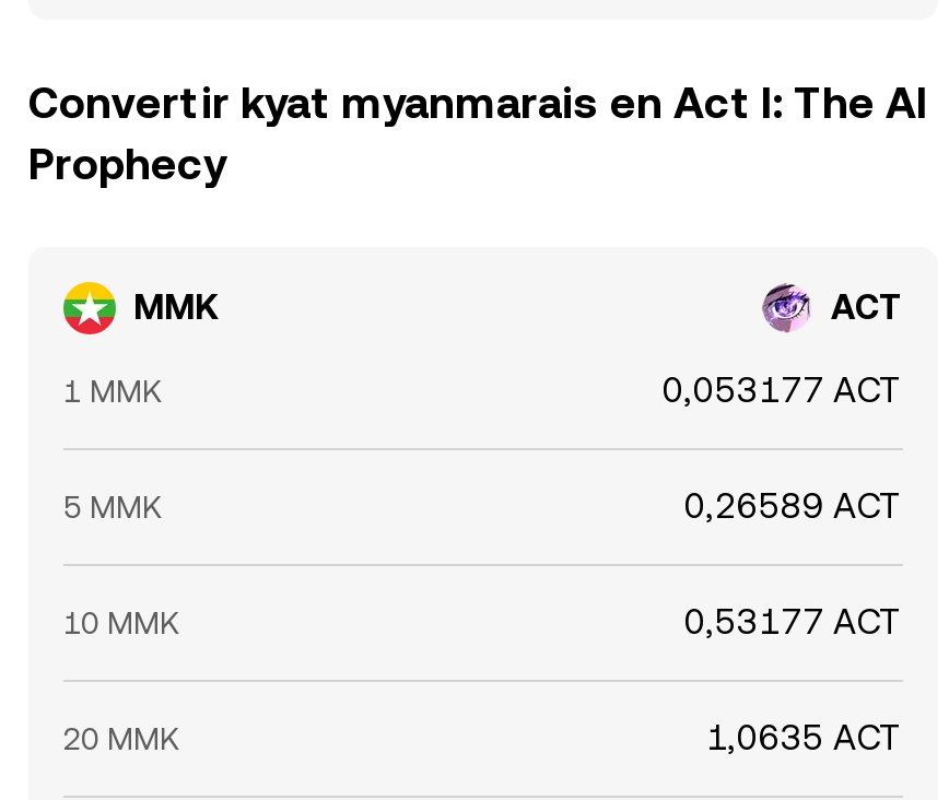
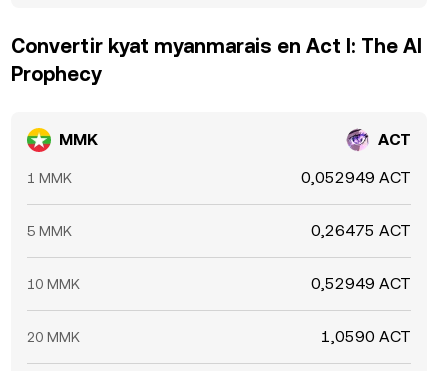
[663,369,903,411] 0,053177 ACT -> [301,168,411,187] 0,052949 ACT
[684,485,903,527] 0,26589 ACT -> [311,221,411,240] 0,26475 ACT
[684,601,903,643] 0,53177 ACT -> [311,274,411,293] 0,52949 ACT
[706,717,903,758] 1,0635 ACT -> [321,327,411,346] 1,0590 ACT

